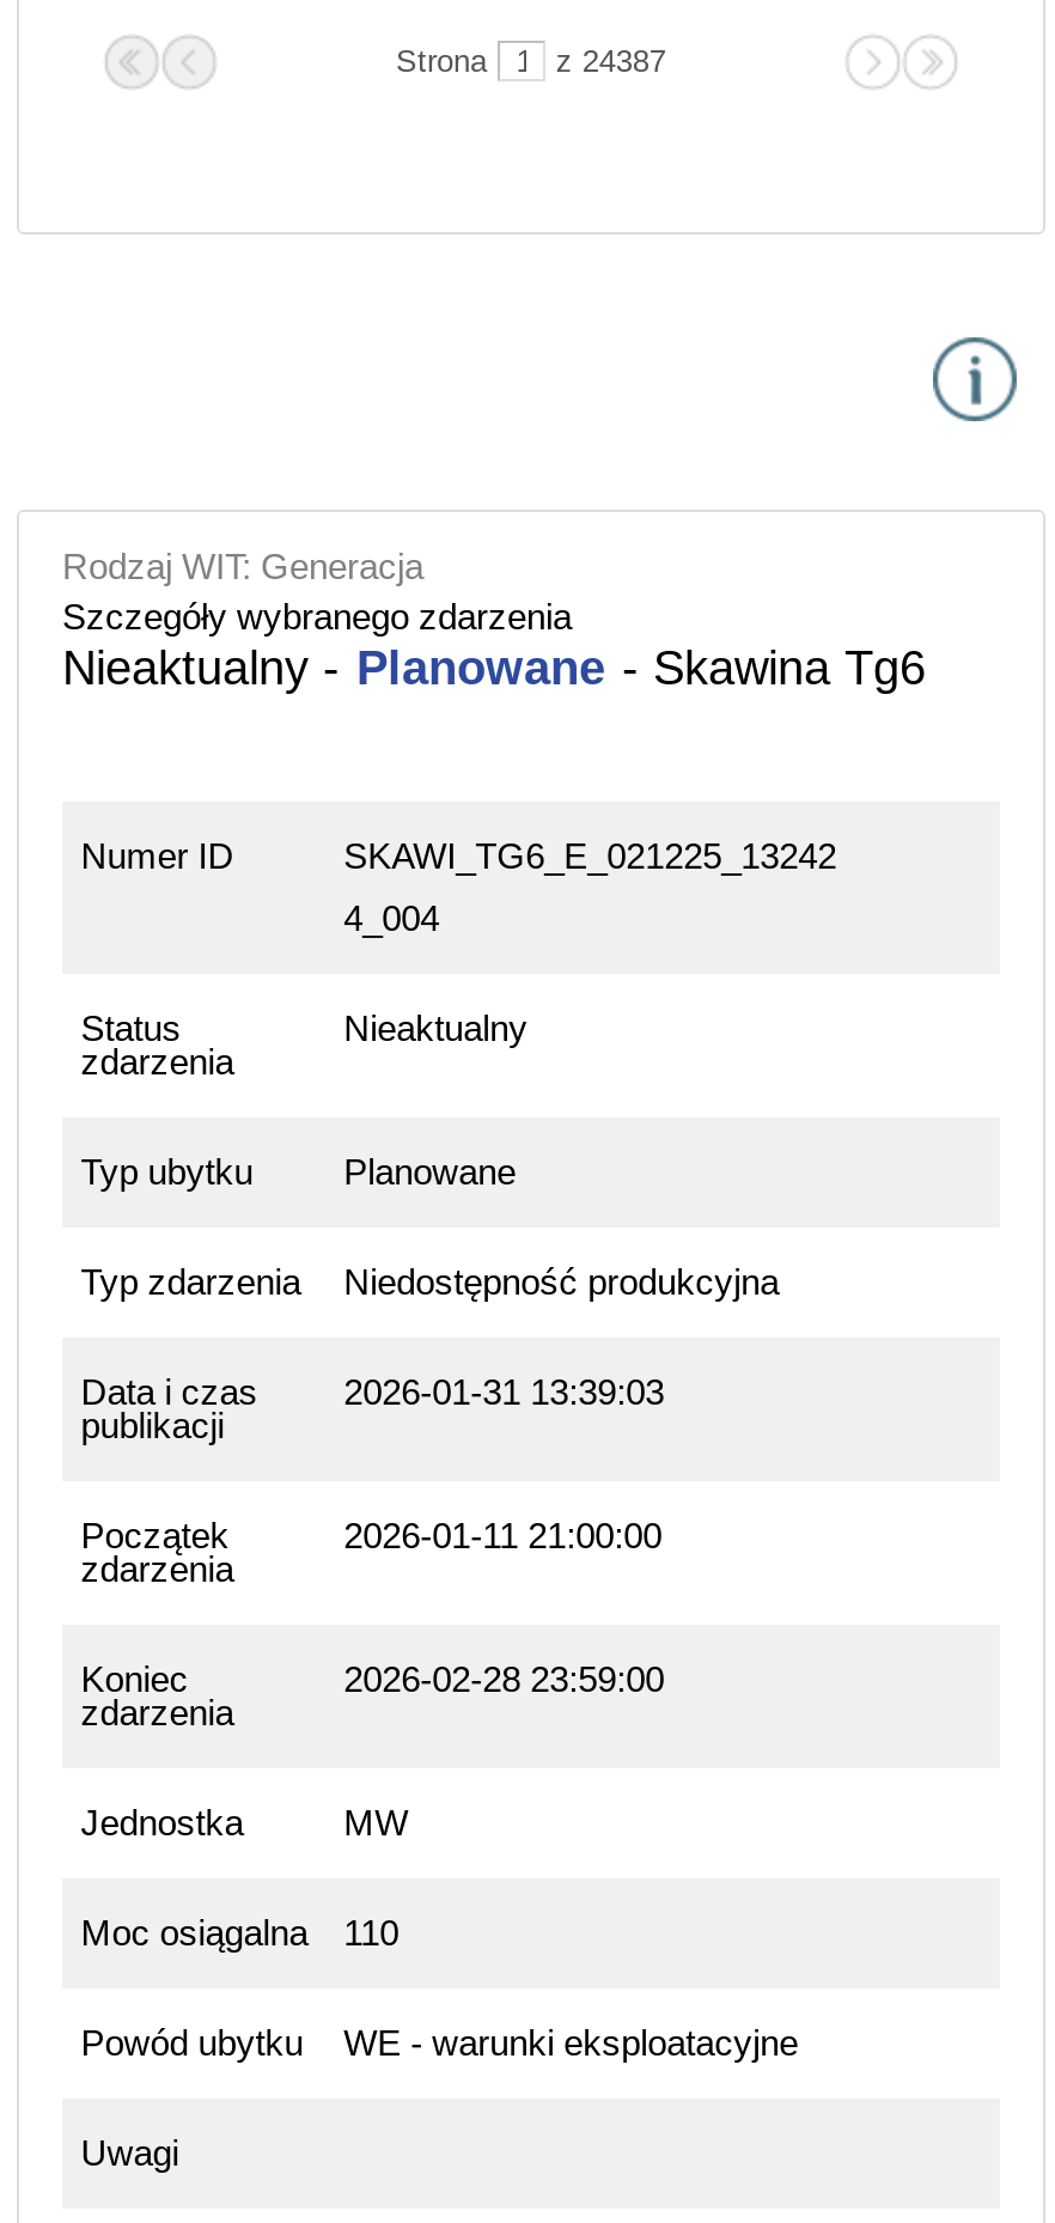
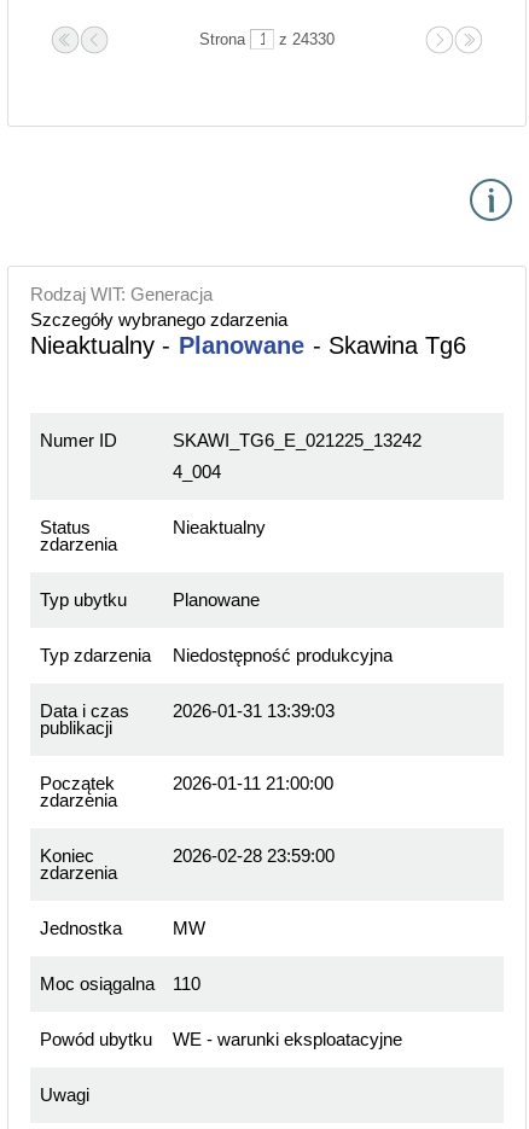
[396,43,666,79] Strona z 24387 -> [199,30,335,48] Strona z 24330

